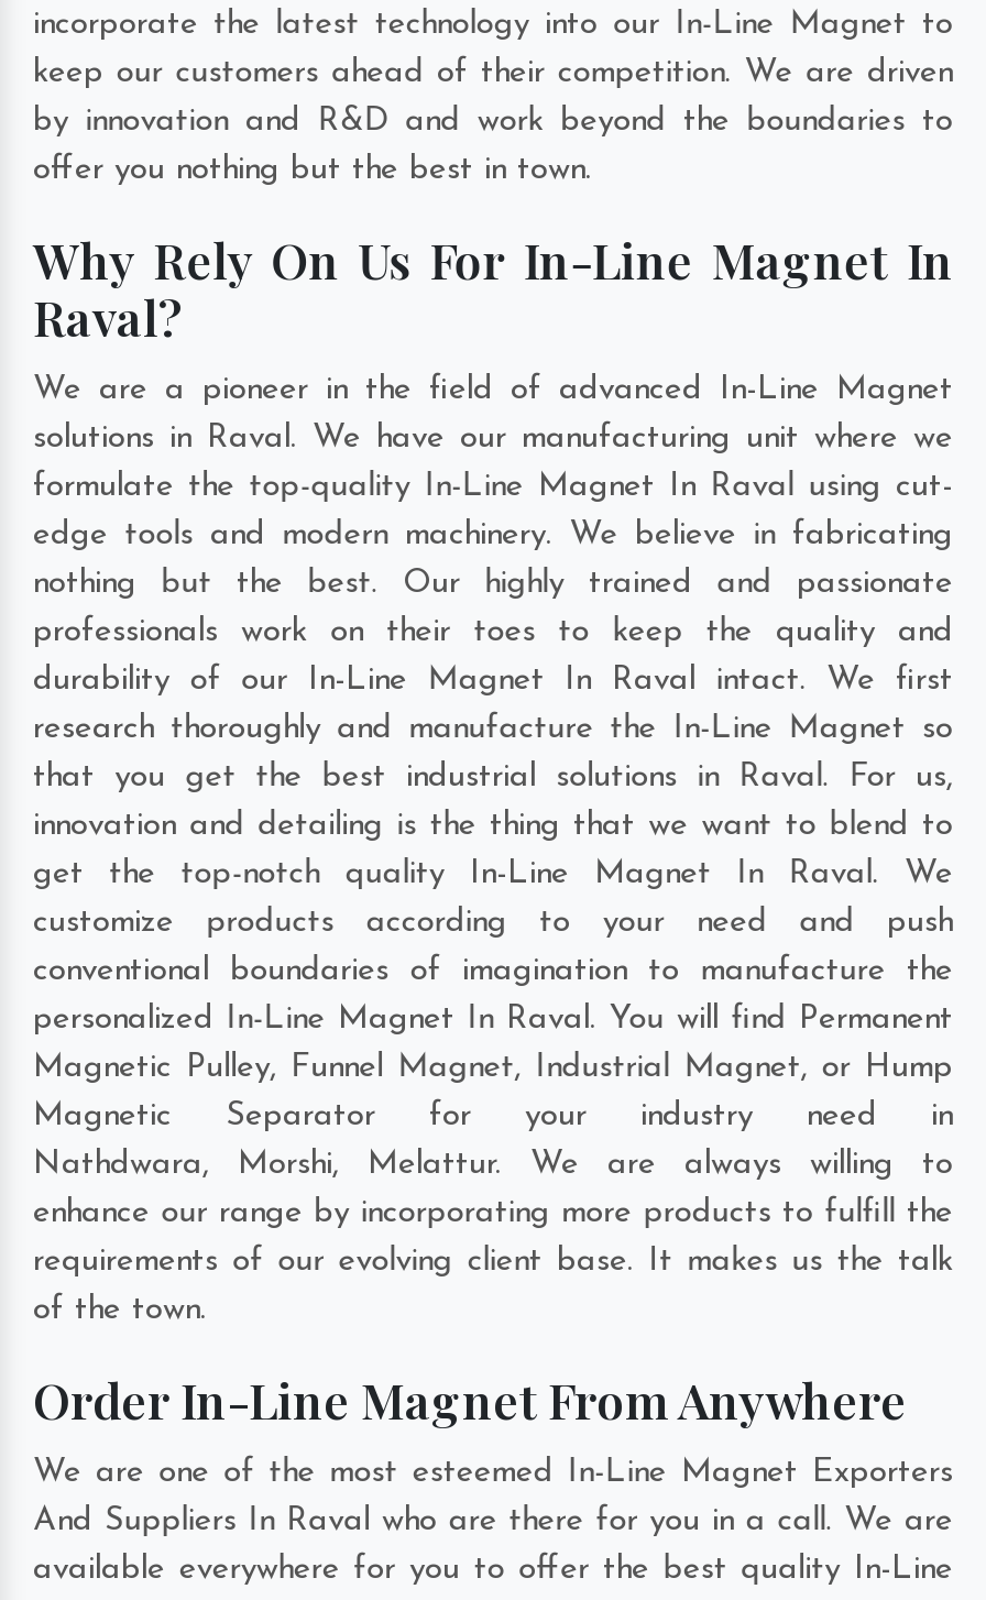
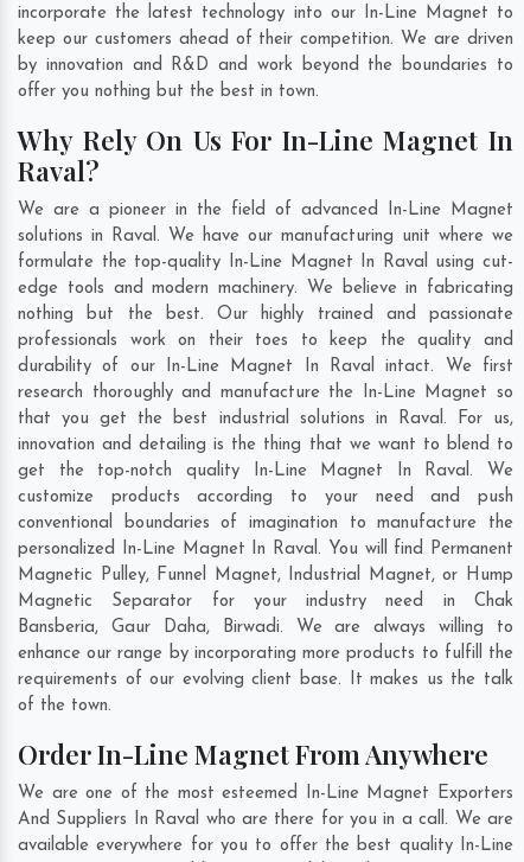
[33,1101,953,1134] Magnetic Separator for your industry need in -> [18,593,513,611] Magnetic Separator for your industry need in Chak
[33,1149,953,1183] Nathdwara, Morshi, Melattur. We are always willing to -> [18,619,513,637] Bansberia, Gaur Daha, Birwadi. We are always willing to

